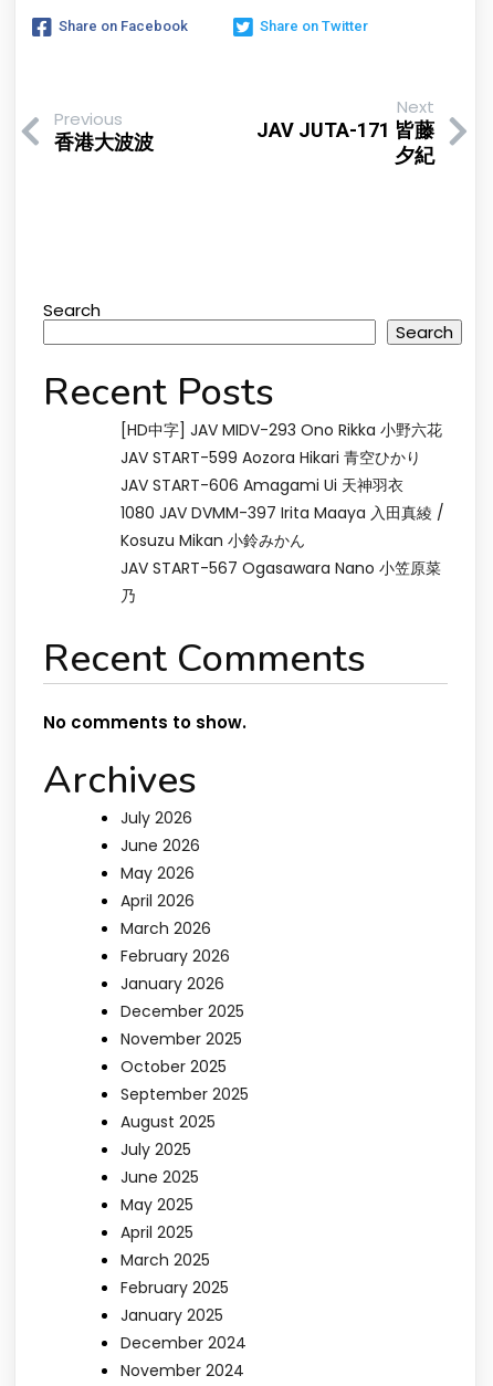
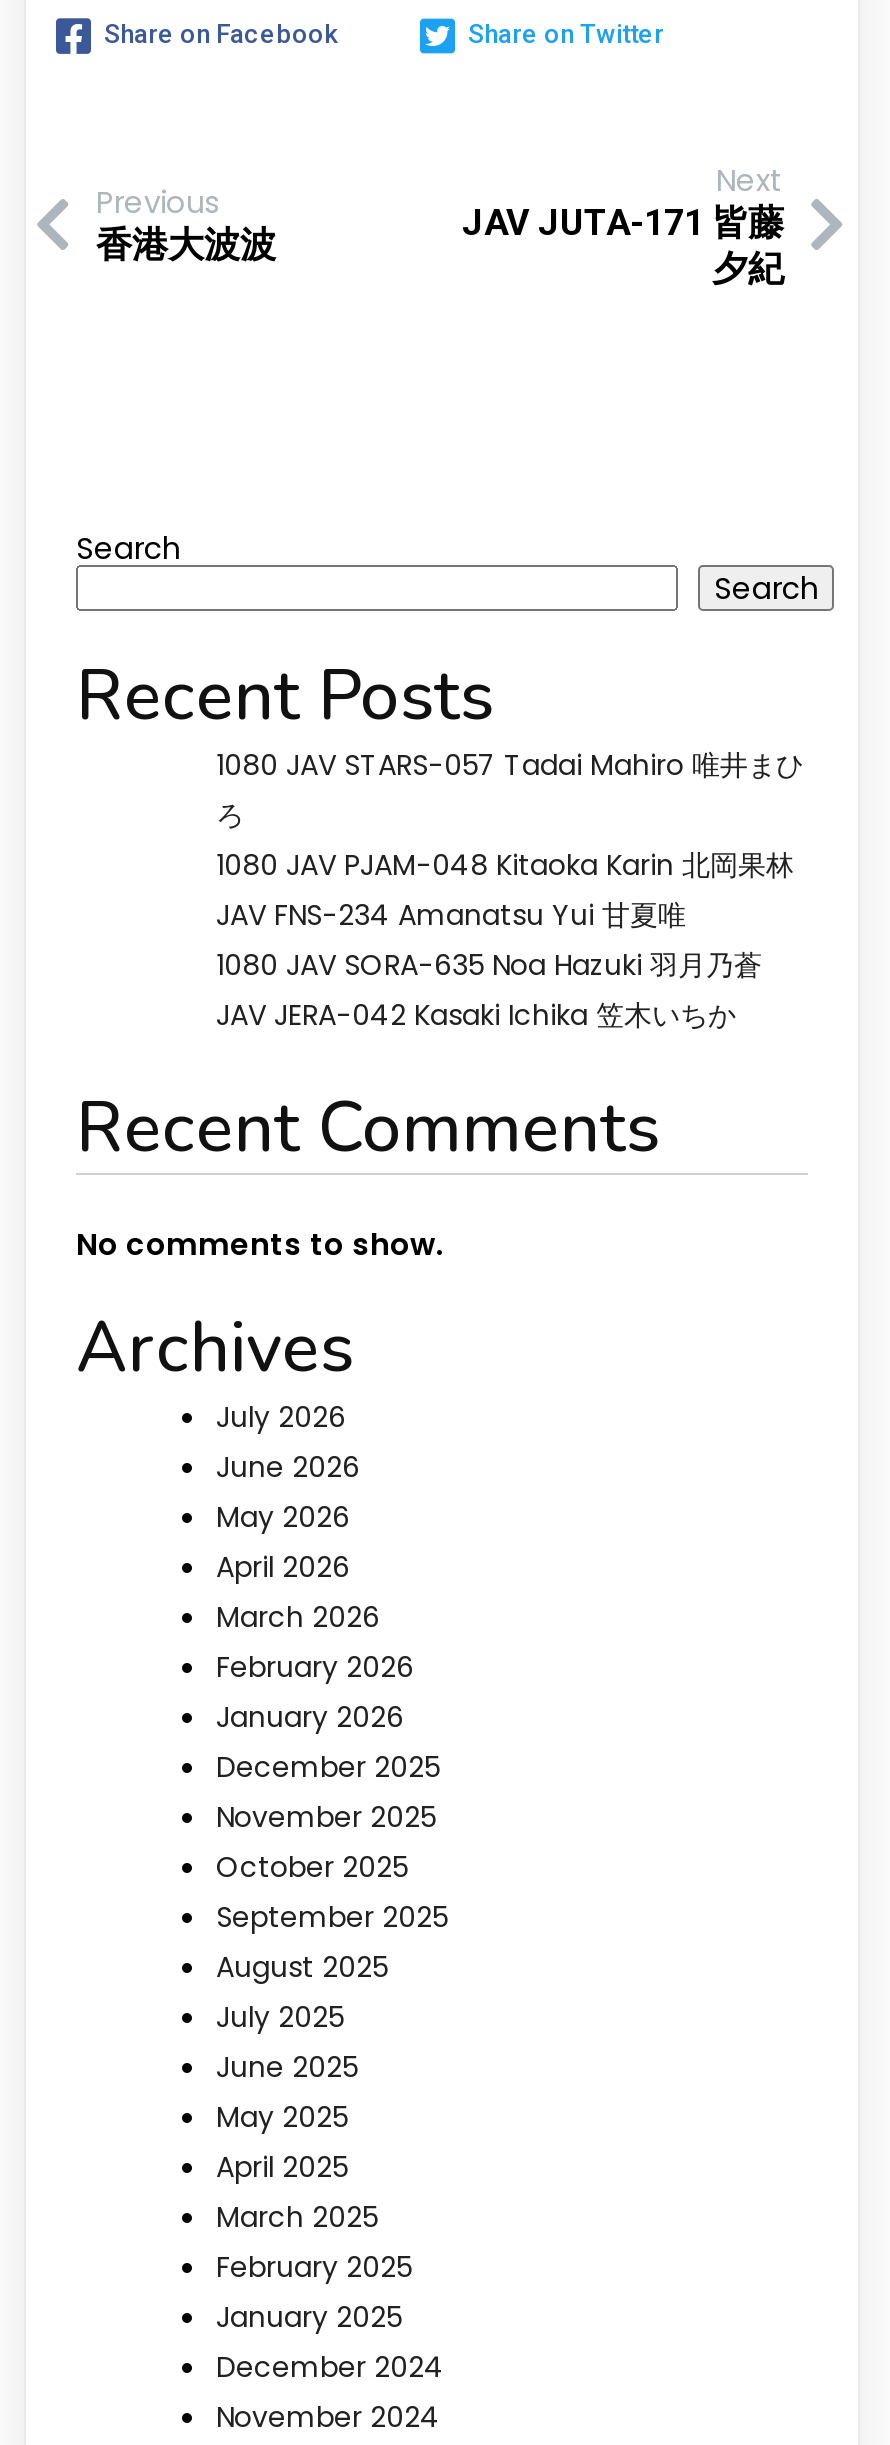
[120,419,444,607] [HD中字] JAV MIDV-293 Ono Rikka 小野六花 | JAV START-599 Aozora Hikari 青空ひかり | JAV START-606 Amagami Ui 天神羽衣 | 1080 JAV DVMM-397 Irita Maaya 入田真綾 / | Kosuzu Mikan 小鈴みかん | JAV START-567 Ogasawara Nano 小笠原菜 | 乃 -> [216,746,804,1036] 1080 JAV STARS-057 Tadai Mahiro 唯井まひ | ろ | 1080 JAV PJAM-048 Kitaoka Karin 北岡果林 | JAV FNS-234 Amanatsu Yui 甘夏唯 | 1080 JAV SORA-635 Noa Hazuki 羽月乃蒼 | JAV JERA-042 Kasaki Ichika 笠木いちか

